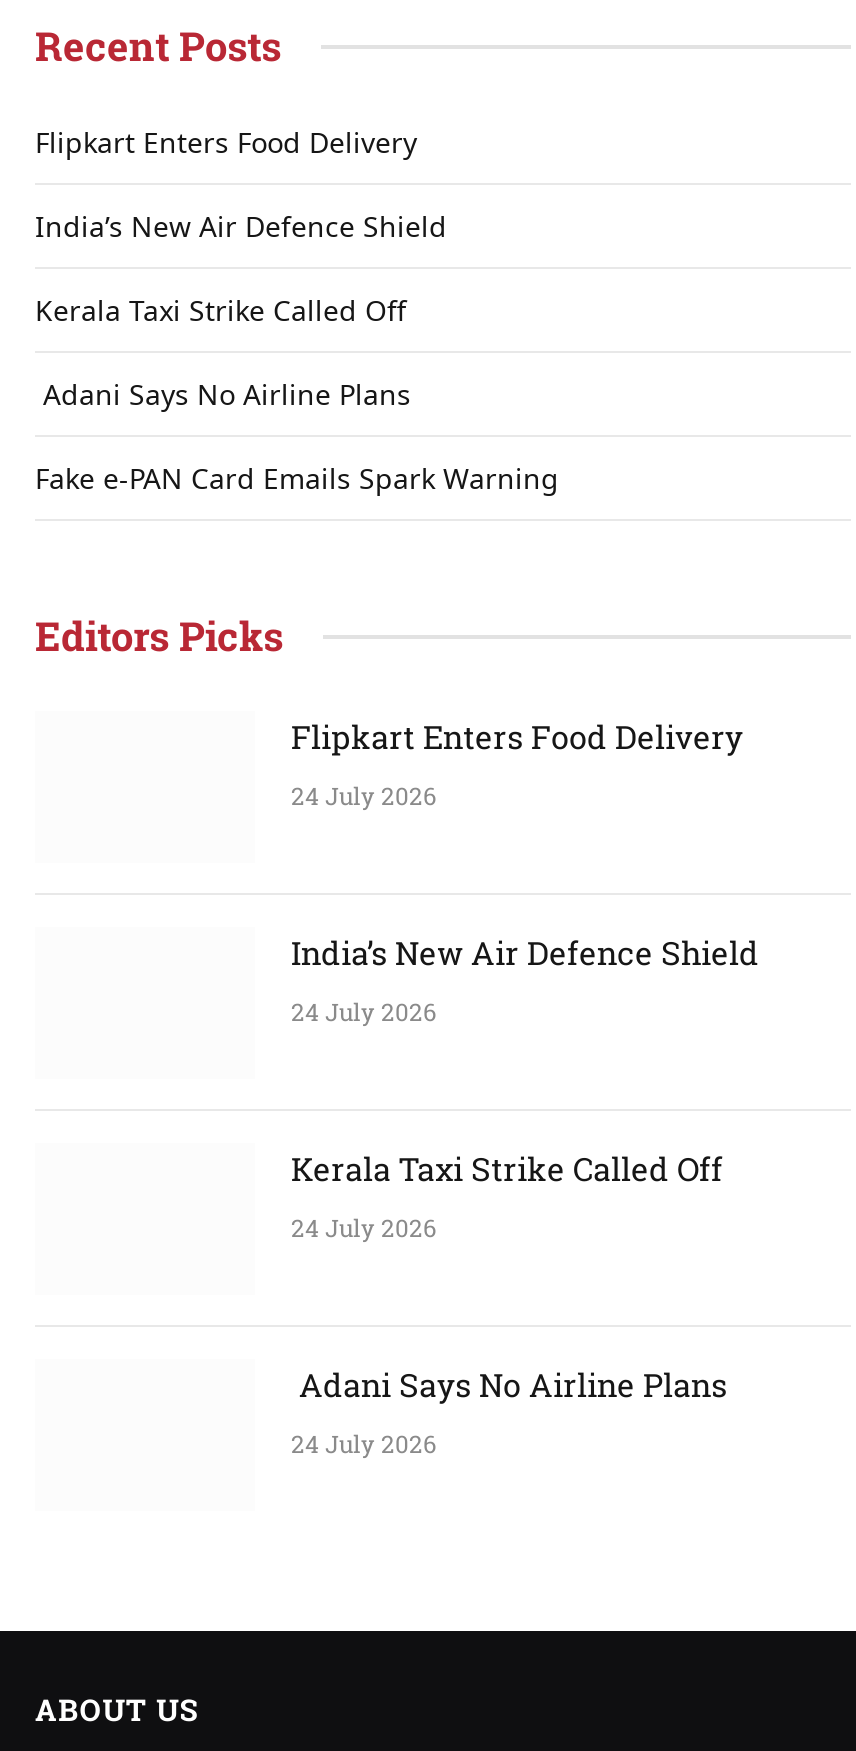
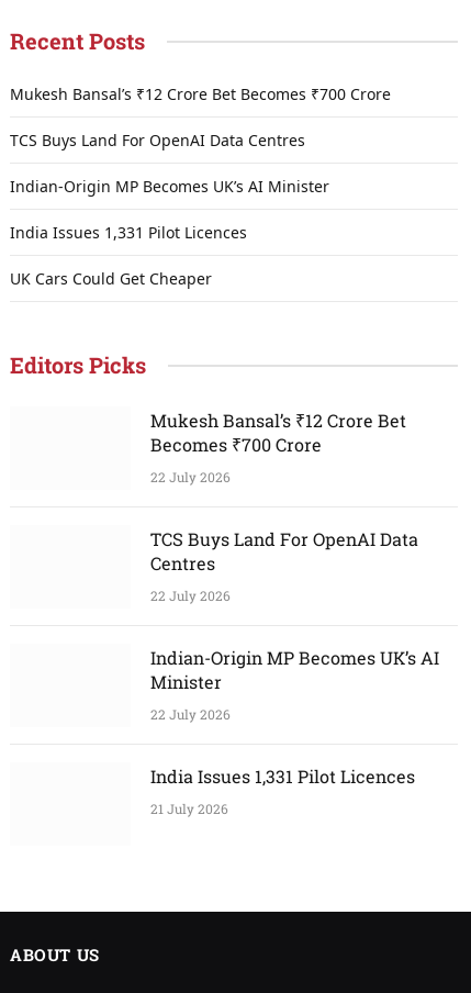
[35,123,417,161] Flipkart Enters Food Delivery -> [10,83,391,104] Mukesh Bansal’s ₹12 Crore Bet Becomes ₹700 Crore
[35,207,447,245] India’s New Air Defence Shield -> [10,130,305,150] TCS Buys Land For OpenAI Data Centres
[35,291,407,329] Kerala Taxi Strike Called Off -> [10,176,329,197] Indian-Origin MP Becomes UK’s AI Minister
[35,375,411,413] Adani Says No Airline Plans -> [10,222,247,243] India Issues 1,331 Pilot Licences
[35,459,559,497] Fake e-PAN Card Emails Spark Warning -> [10,268,212,289] UK Cars Could Get Cheaper
[291,715,743,757] Flipkart Enters Food Delivery -> [150,409,406,456] Mukesh Bansal’s ₹12 Crore Bet | Becomes ₹700 Crore
[291,779,437,811] 24 July 2026 -> [150,468,231,486] 22 July 2026
[291,931,759,973] India’s New Air Defence Shield -> [150,527,418,574] TCS Buys Land For OpenAI Data | Centres
[291,995,437,1027] 24 July 2026 -> [150,587,231,604] 22 July 2026
[291,1147,723,1189] Kerala Taxi Strike Called Off -> [150,646,439,693] Indian-Origin MP Becomes UK’s AI | Minister
[291,1211,437,1243] 24 July 2026 -> [150,705,231,723] 22 July 2026
[291,1363,727,1405] Adani Says No Airline Plans -> [150,765,415,788] India Issues 1,331 Pilot Licences
[291,1427,437,1459] 24 July 2026 -> [150,800,228,817] 21 July 2026

